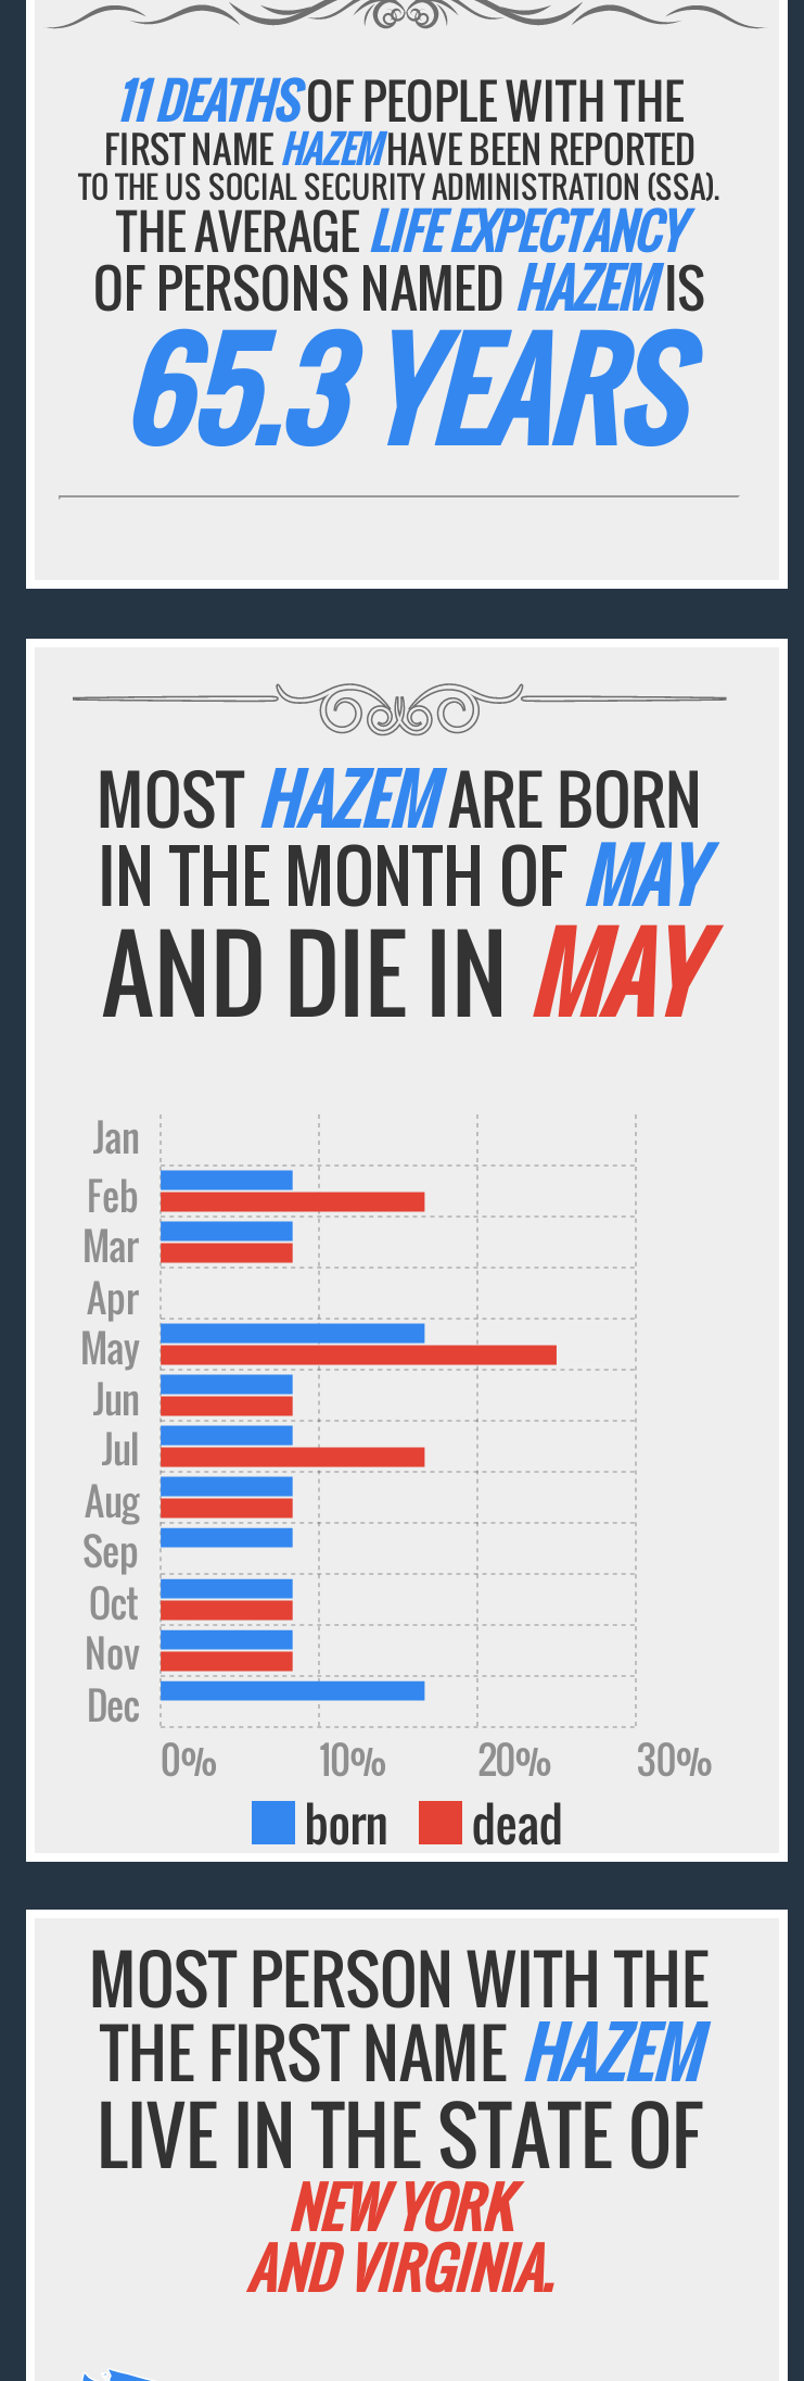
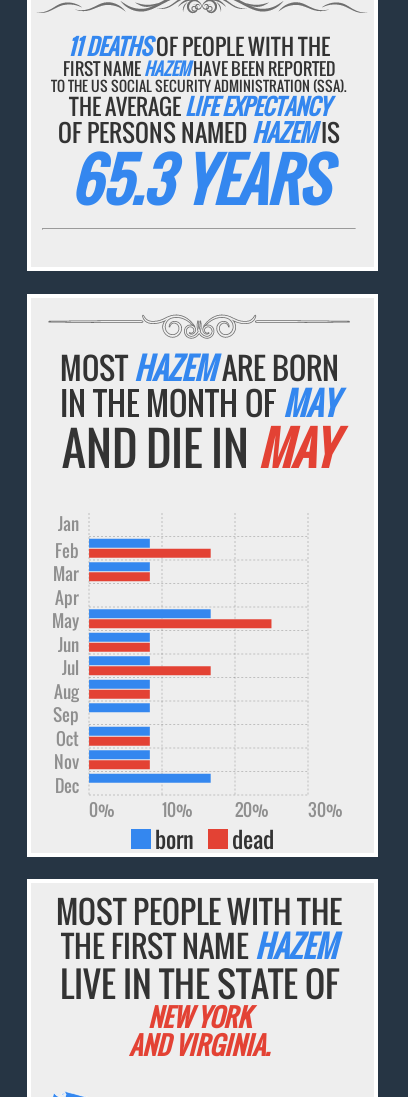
[89,1929,710,2027] MOST PERSON WITH THE -> [56,888,342,934] MOST PEOPLE WITH THE

